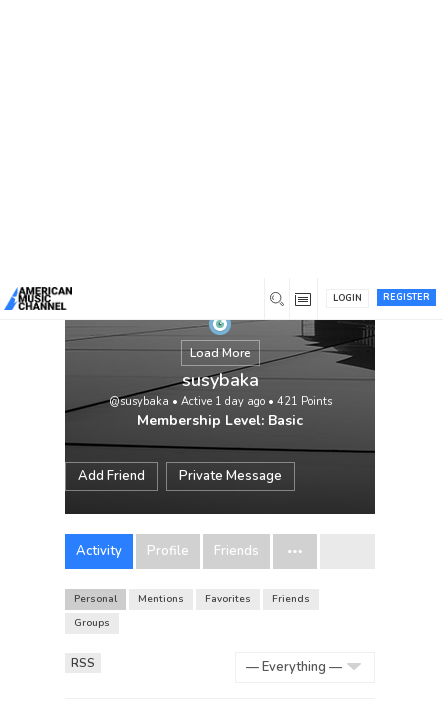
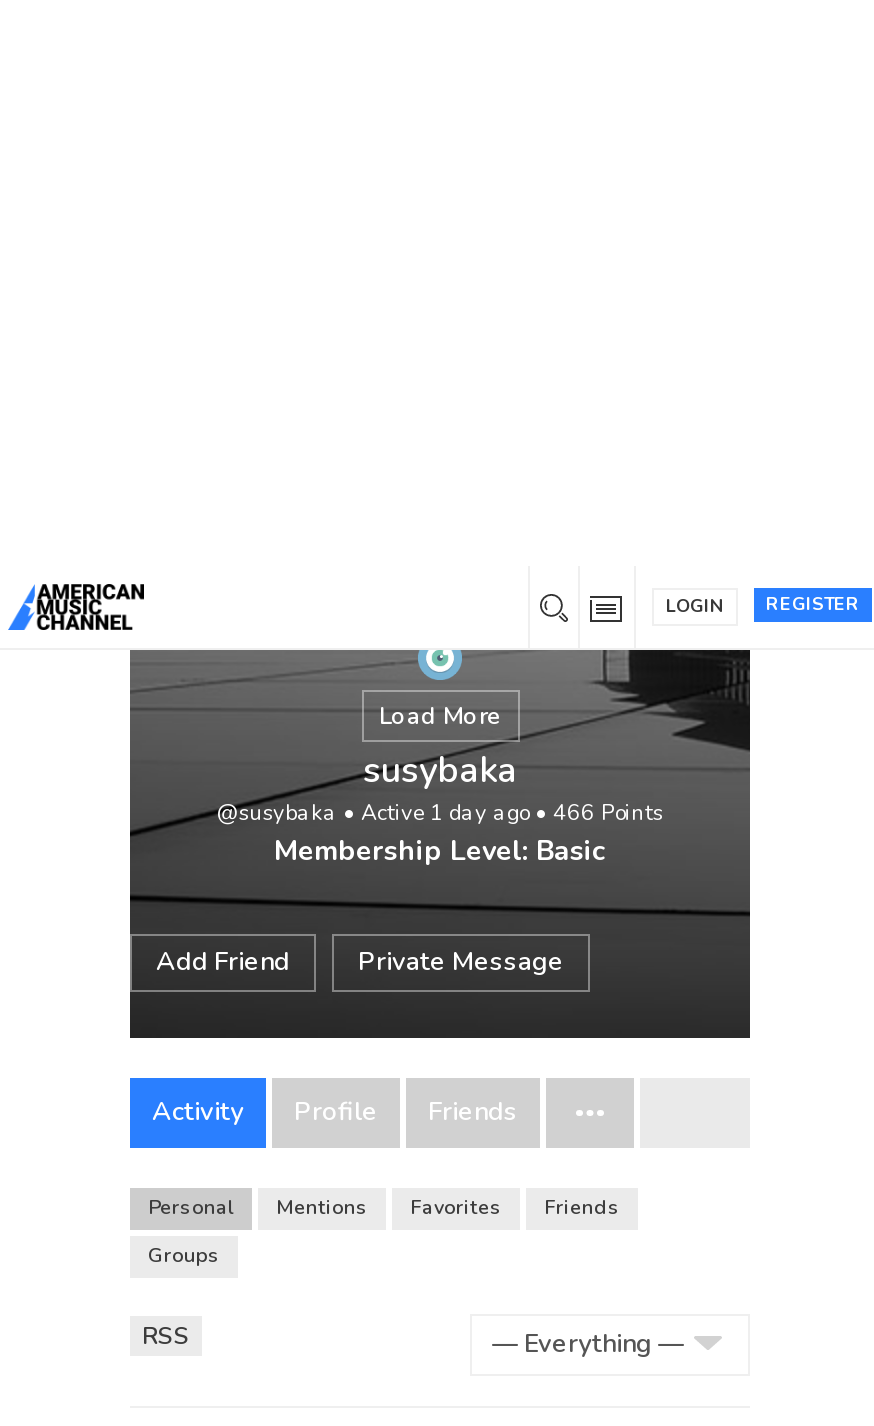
[108,394,331,409] @susybaka • Active 1 day ago • 421 Points -> [217,798,663,828] @susybaka • Active 1 day ago • 466 Points

